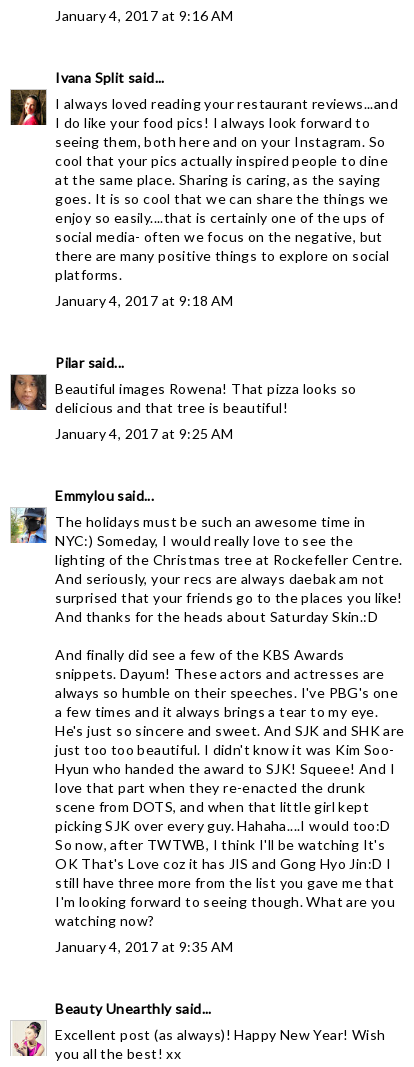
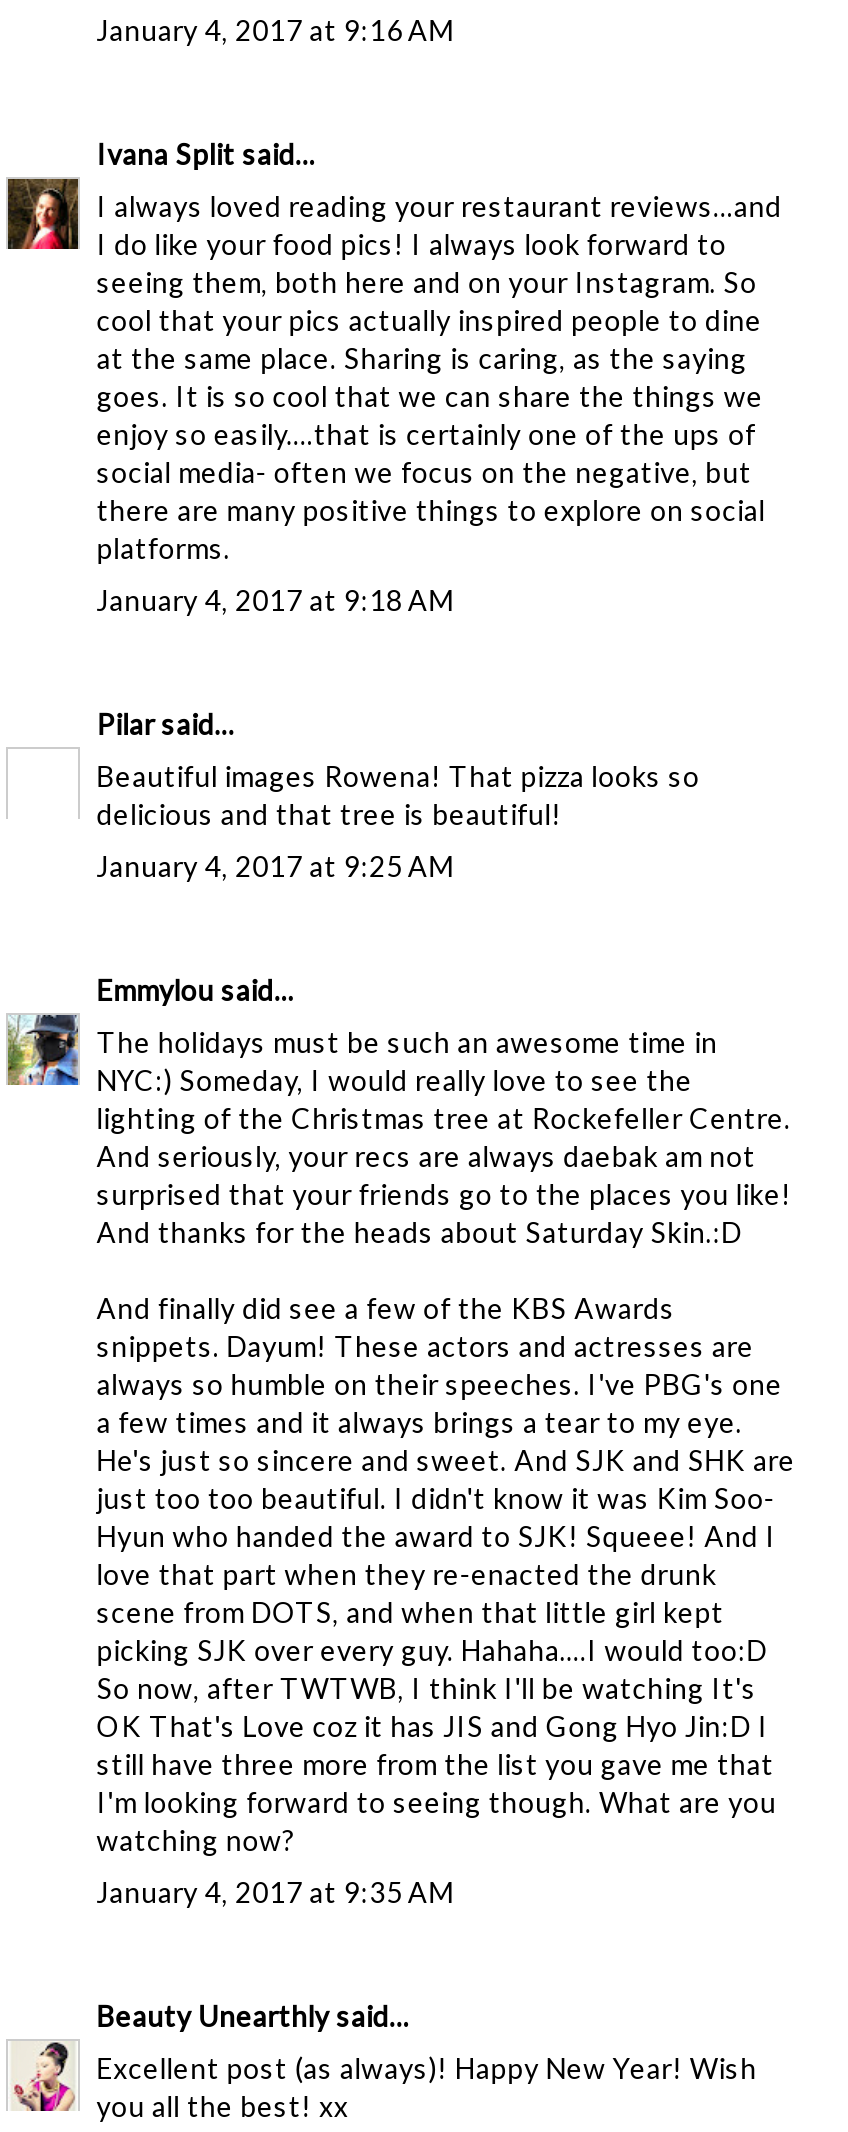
[10,374,47,411] [image] -> none

